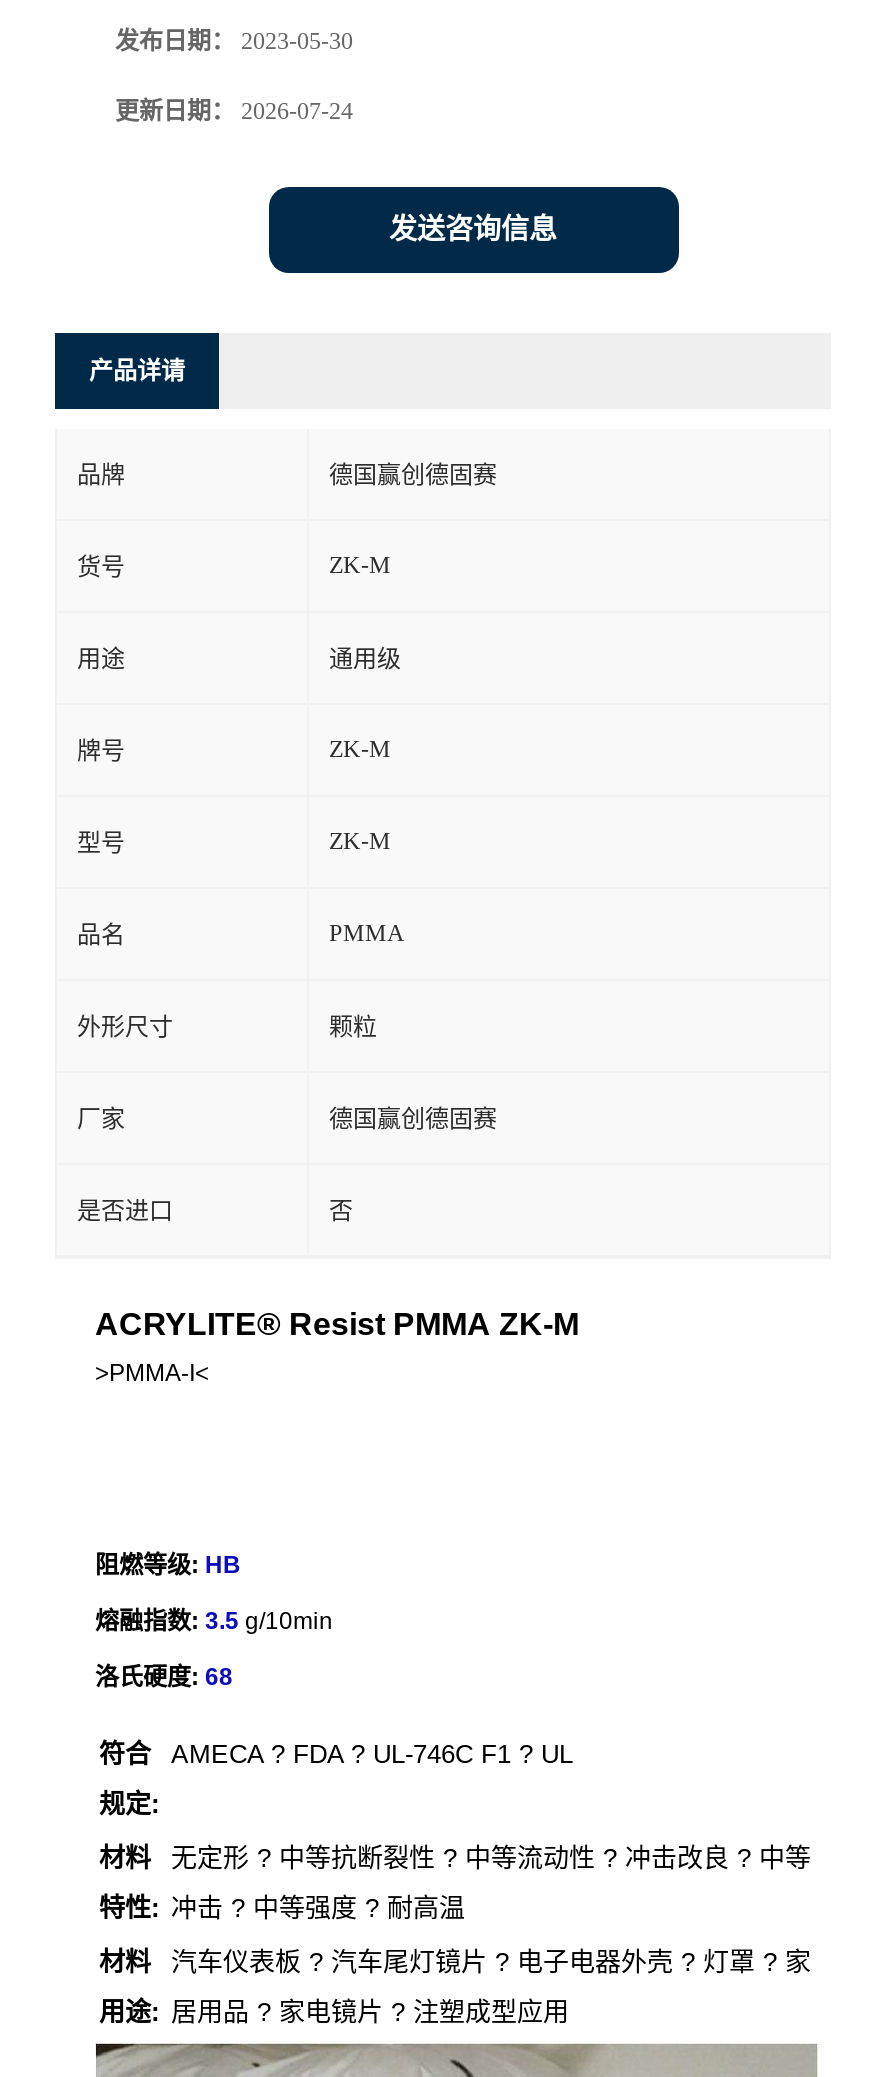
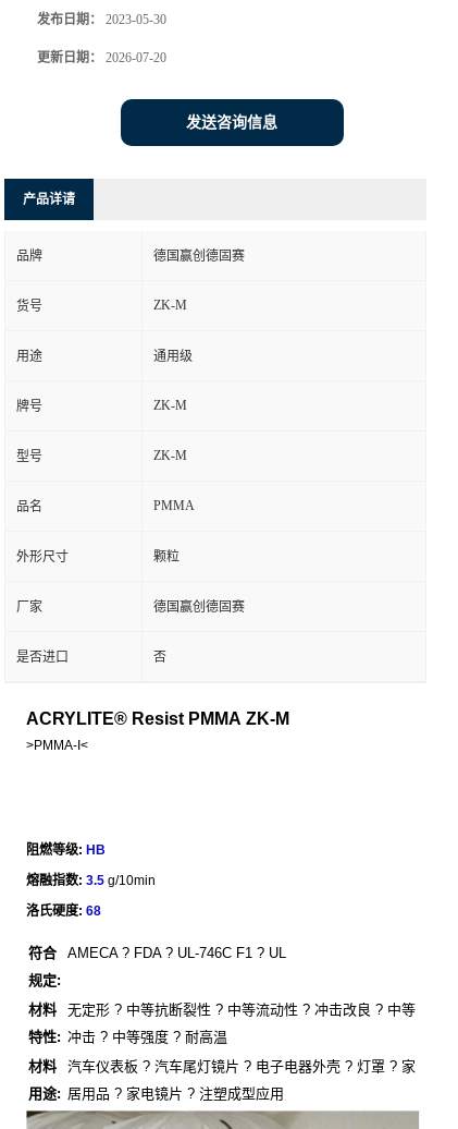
[115,97,353,125] 更新日期：2026-07-24 -> [37,50,166,65] 更新日期：2026-07-20

